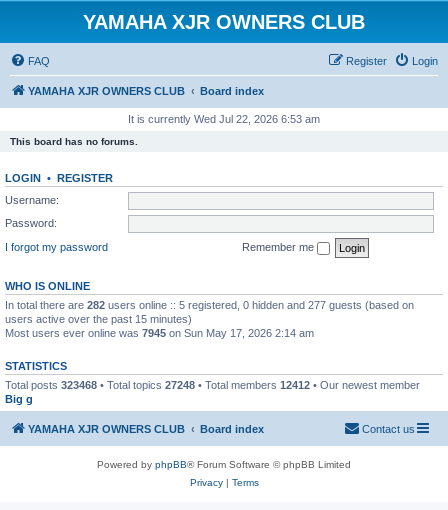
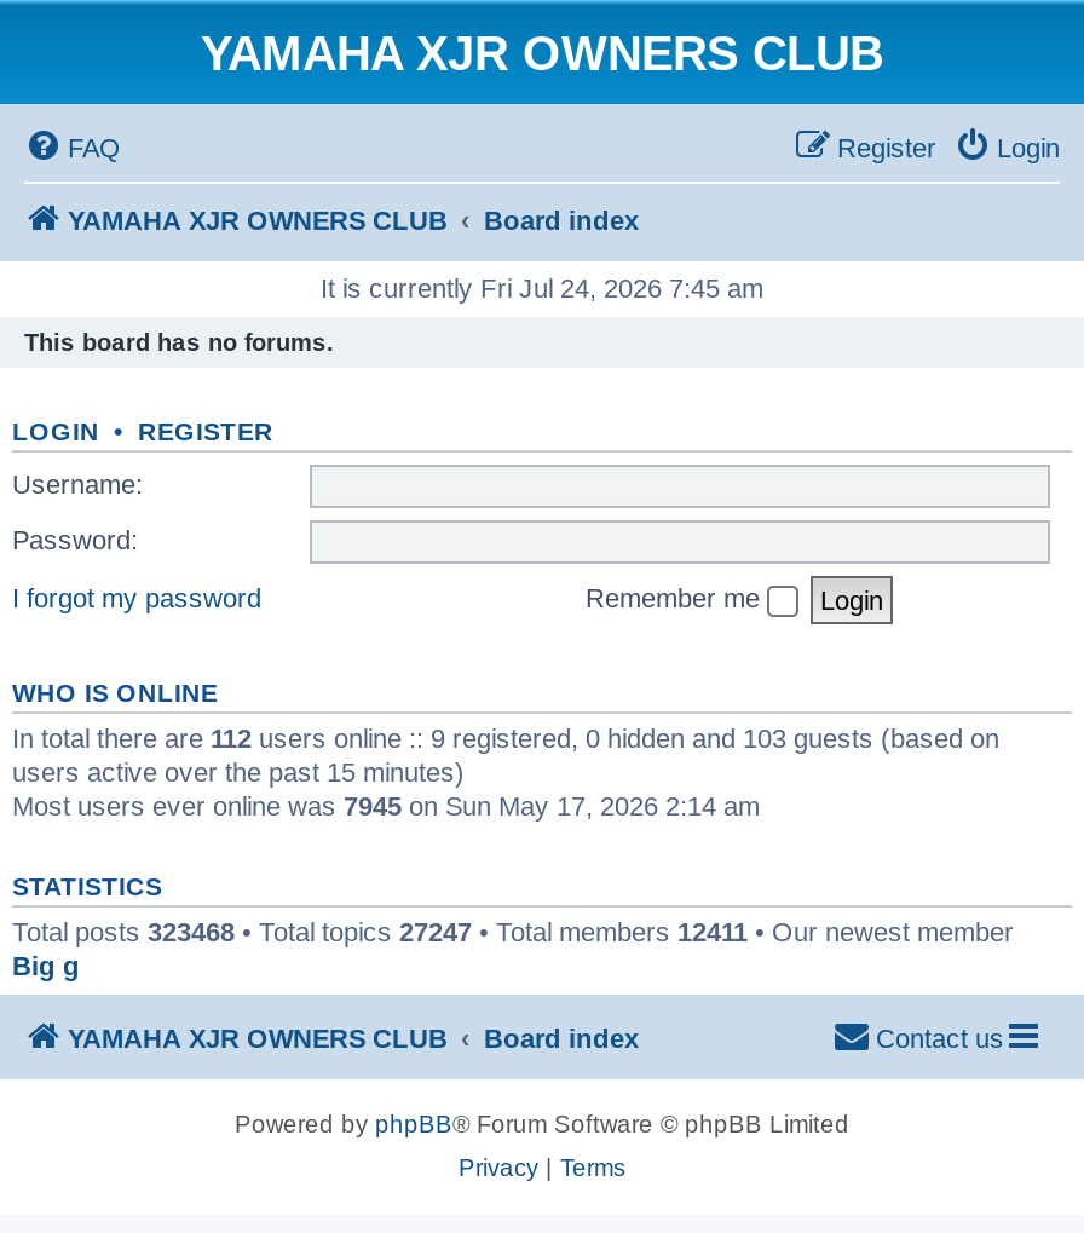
[128,113,320,125] It is currently Wed Jul 22, 2026 6:53 am -> [321,273,763,303] It is currently Fri Jul 24, 2026 7:45 am
[5,298,414,310] In total there are 282 users online :: 5 registered, 0 hidden and 277 guests (based on -> [12,722,999,751] In total there are 112 users online :: 9 registered, 0 hidden and 103 guests (based on
[5,378,420,390] Total posts 323468 • Total topics 27248 • Total members 12412 • Our newest member -> [12,916,1014,945] Total posts 323468 • Total topics 27247 • Total members 12411 • Our newest member

